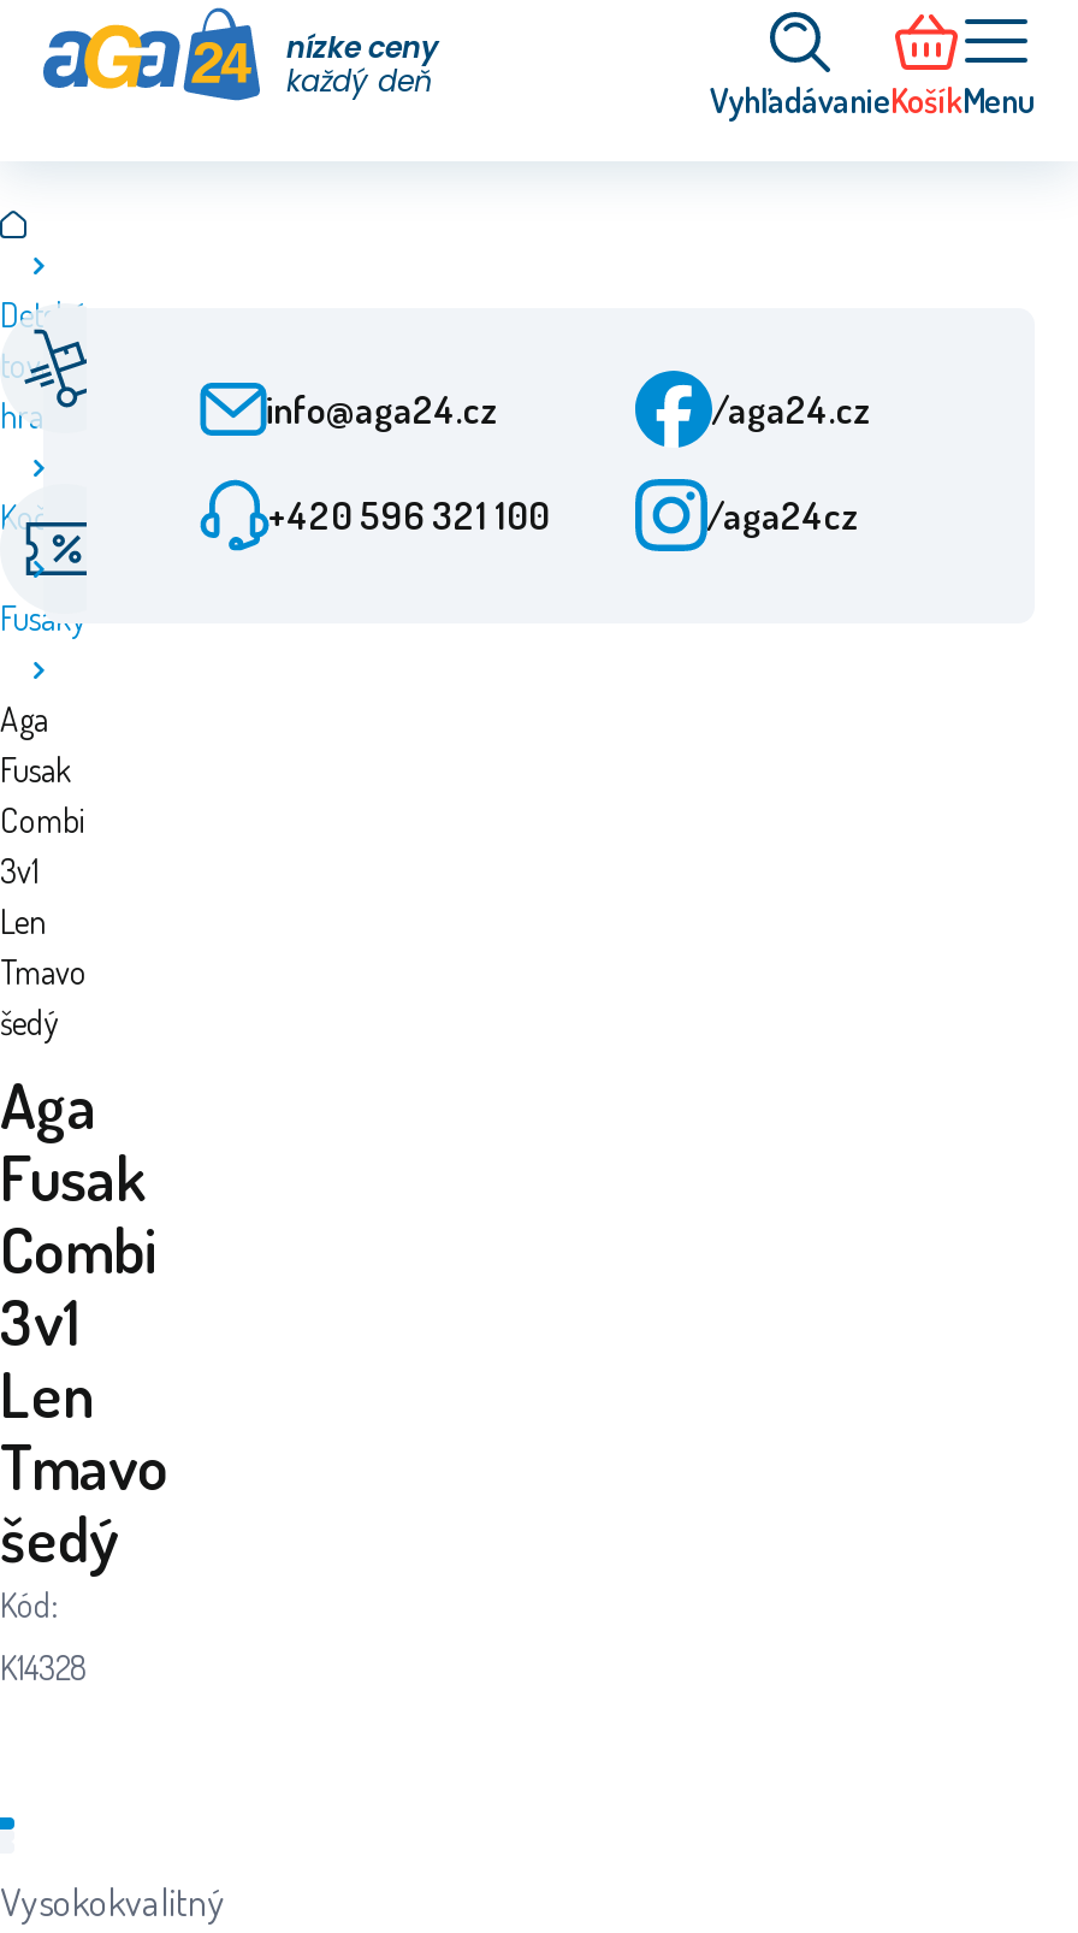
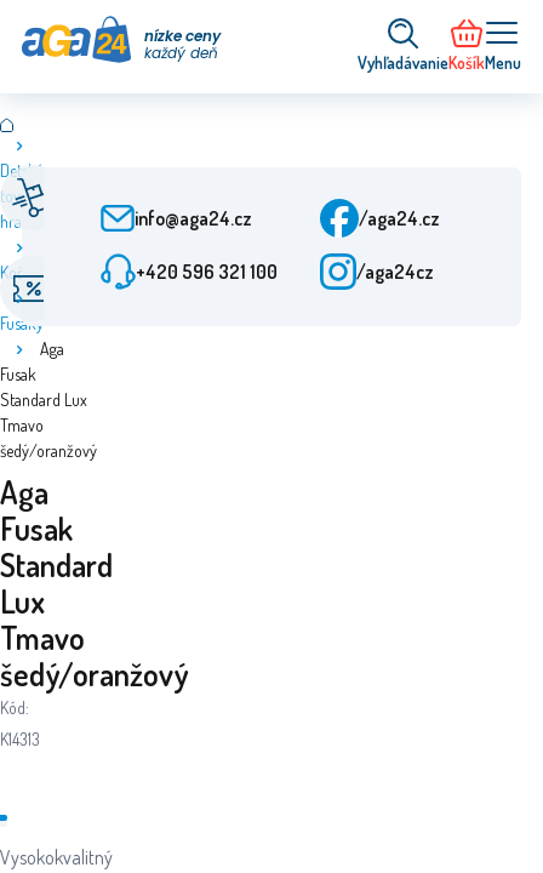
[0,799,87,941] Combi | 3v1 | Len -> [0,389,87,410] Standard Lux
[0,1001,58,1042] šedý -> [0,440,97,461] šedý/oranžový
[0,1208,156,1432] Combi | 3v1 | Len -> [0,544,113,621] Standard | Lux
[0,1497,118,1577] šedý -> [0,654,188,694] šedý/oranžový
[0,1647,89,1687] K14328 -> [0,729,40,749] K14313

